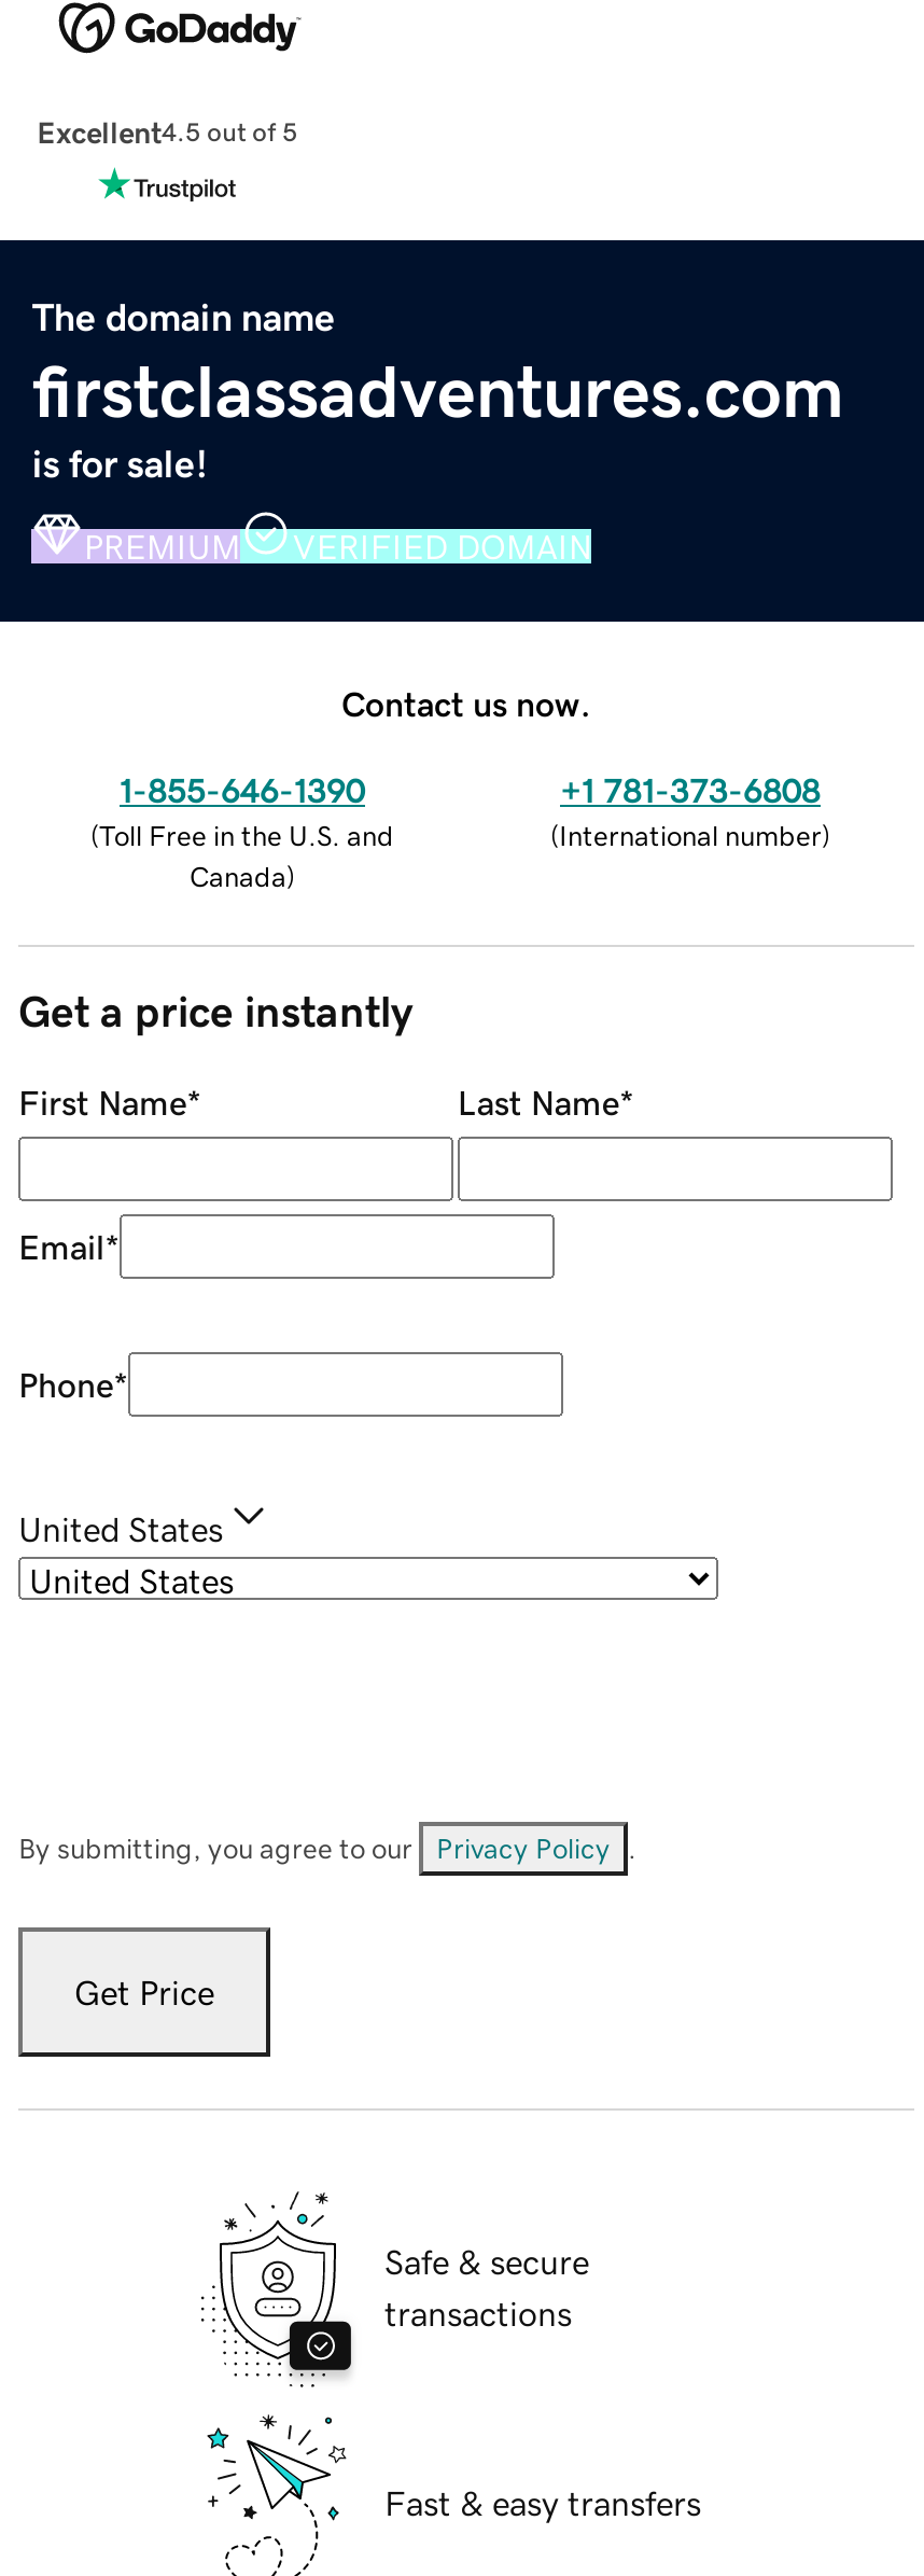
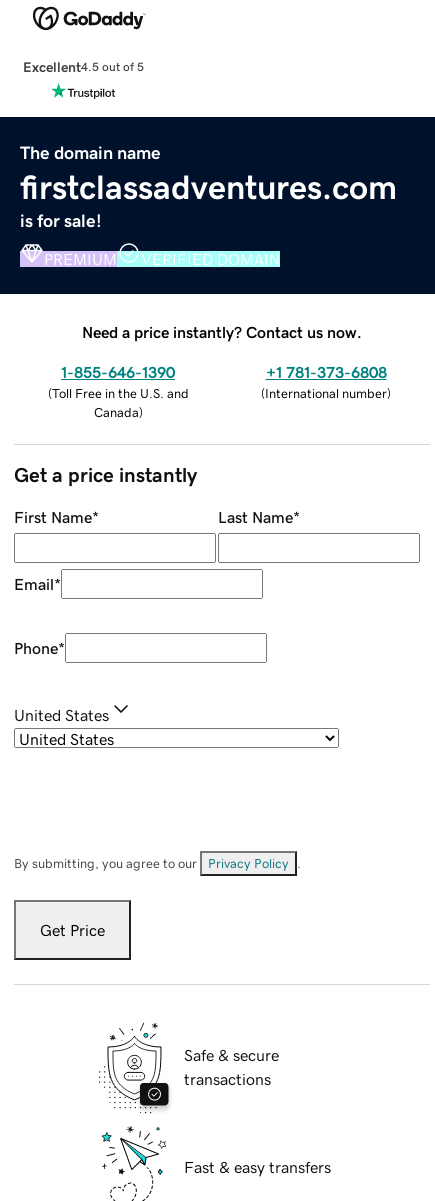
[341,685,591,720] Contact us now. -> [82,324,362,340] Need a price instantly? Contact us now.

